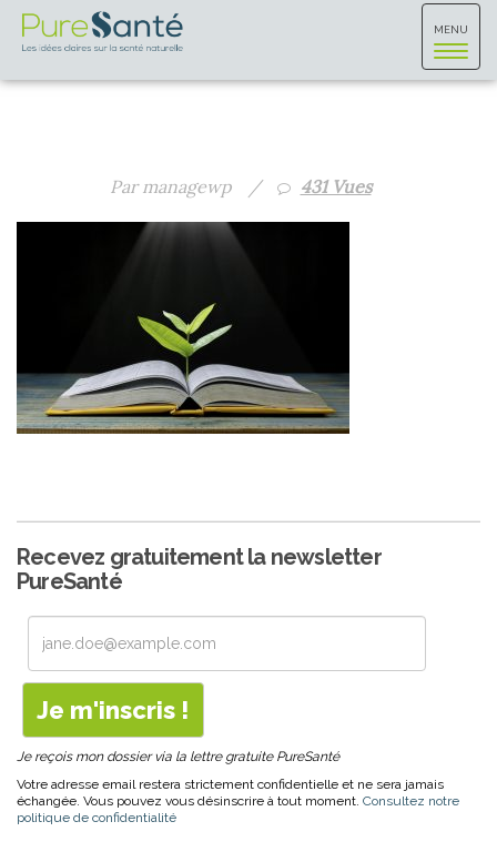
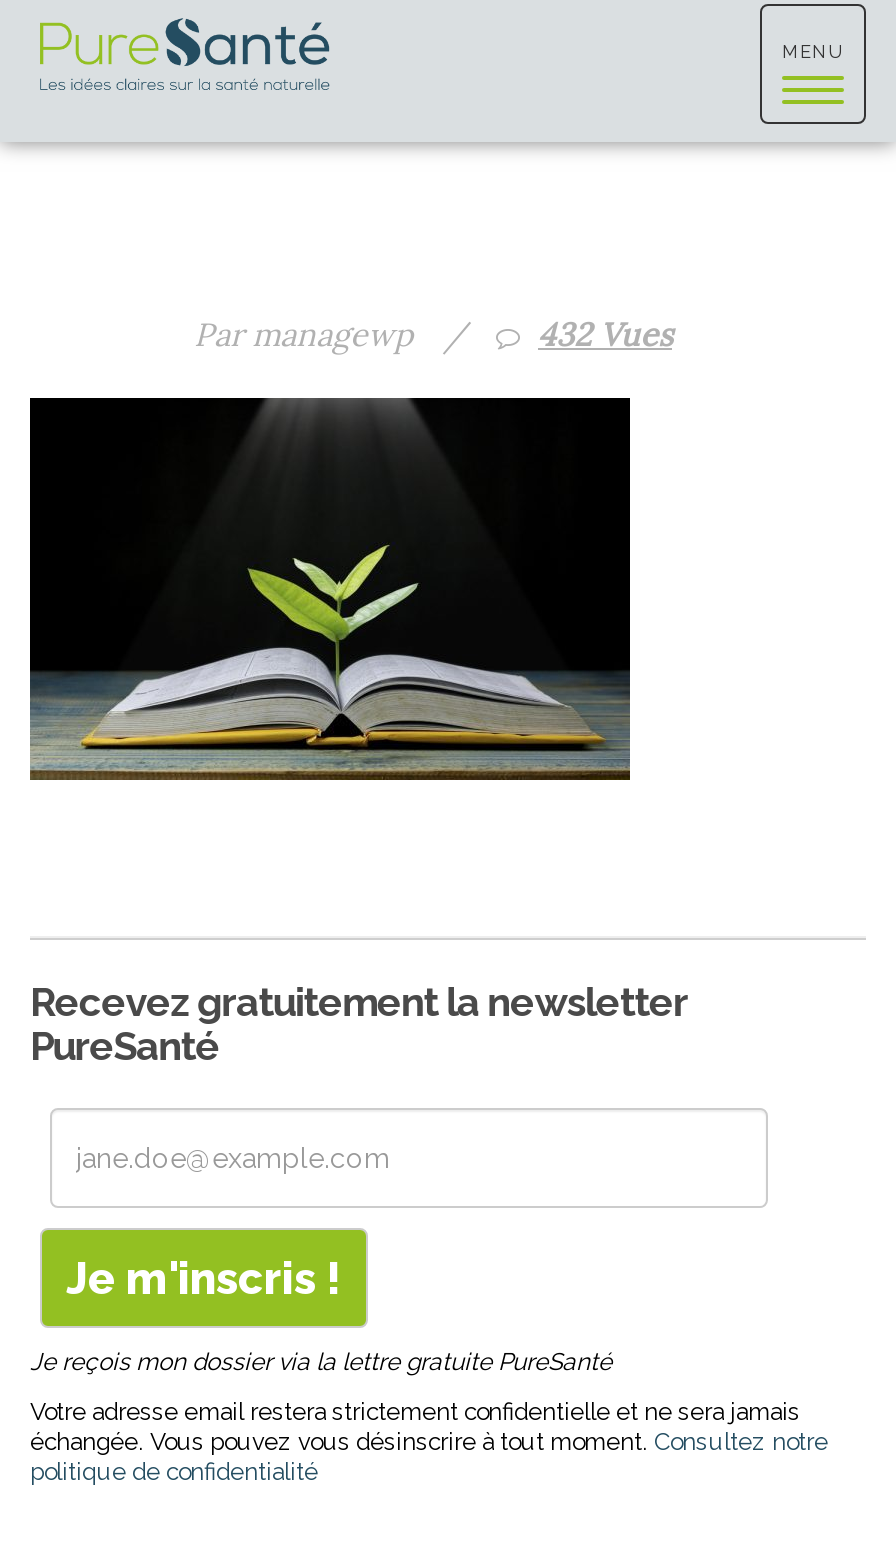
[300,175,371,197] 431 Vues -> [538,314,672,354] 432 Vues

